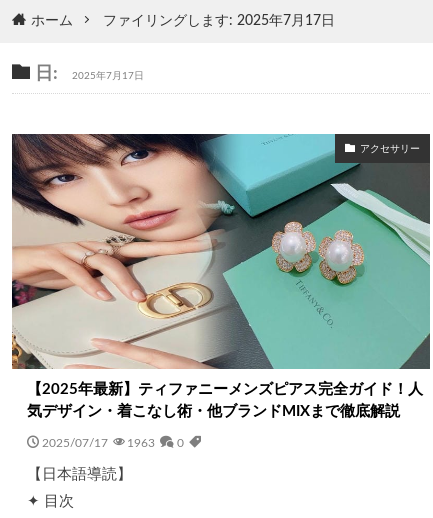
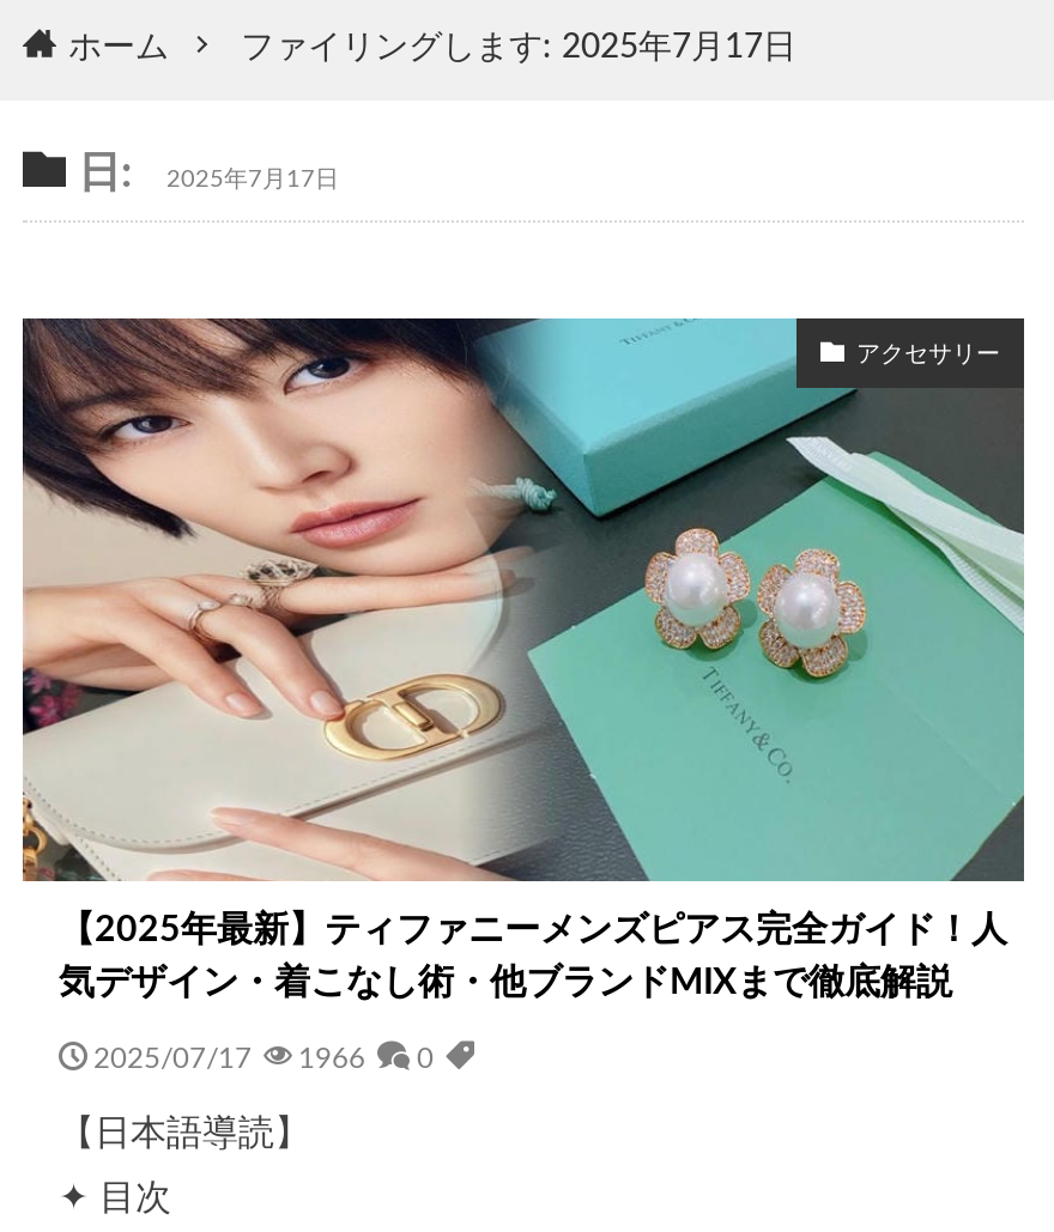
[41,436,183,448] 2025/07/17 1963 0 -> [93,1042,434,1071] 2025/07/17 1966 0

